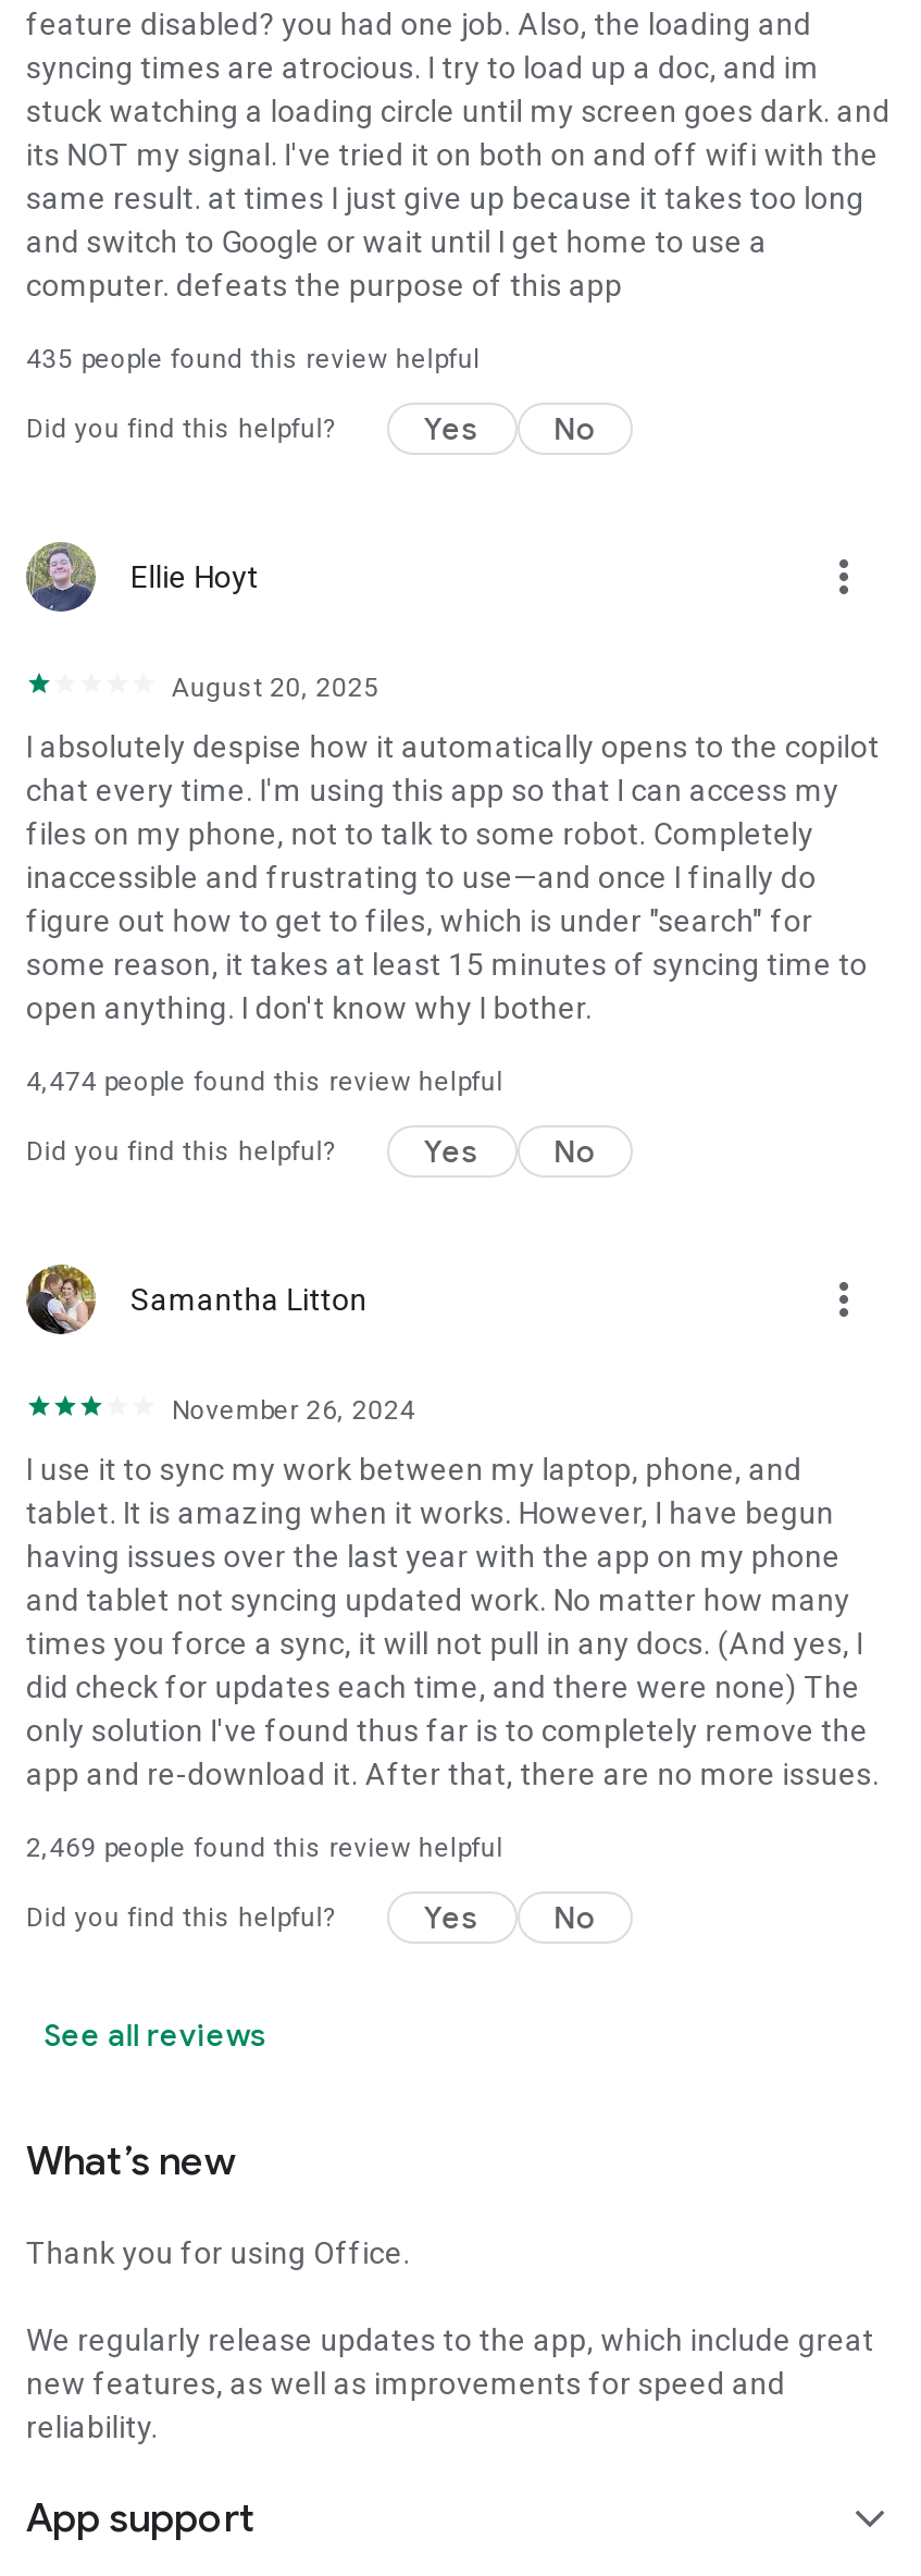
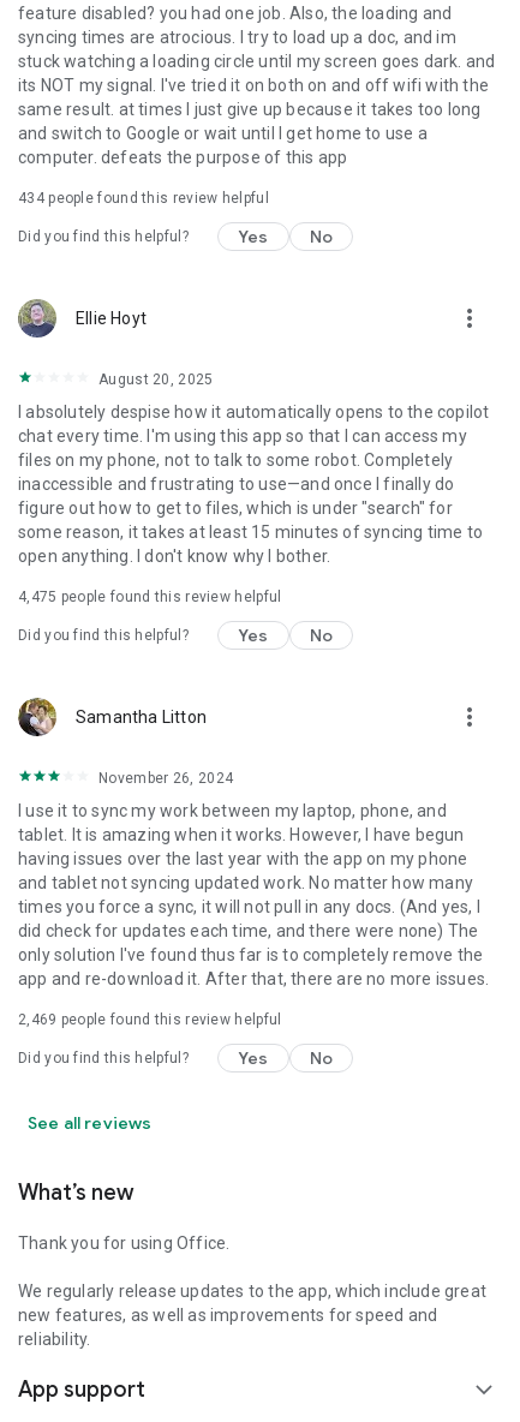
[26,344,480,374] 435 people found this review helpful -> [18,190,269,207] 434 people found this review helpful
[26,1067,503,1097] 4,474 people found this review helpful -> [18,588,281,605] 4,475 people found this review helpful

